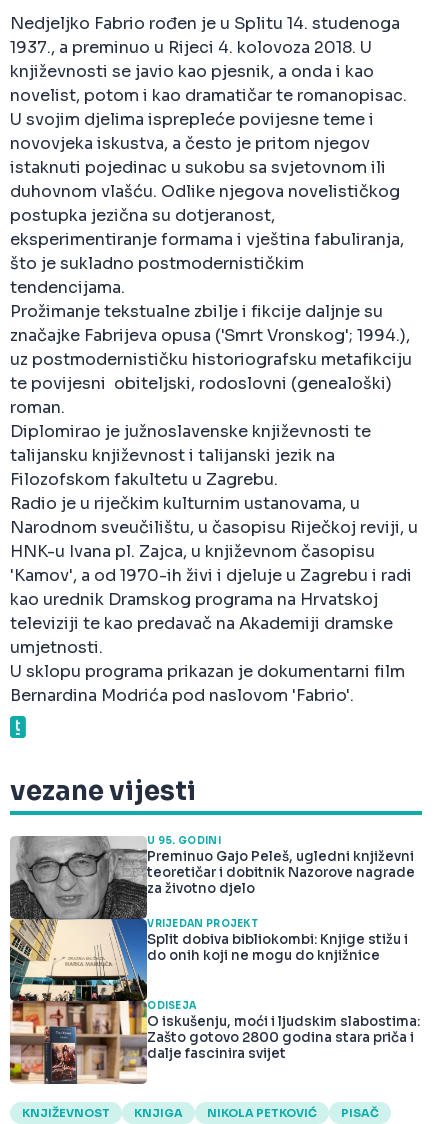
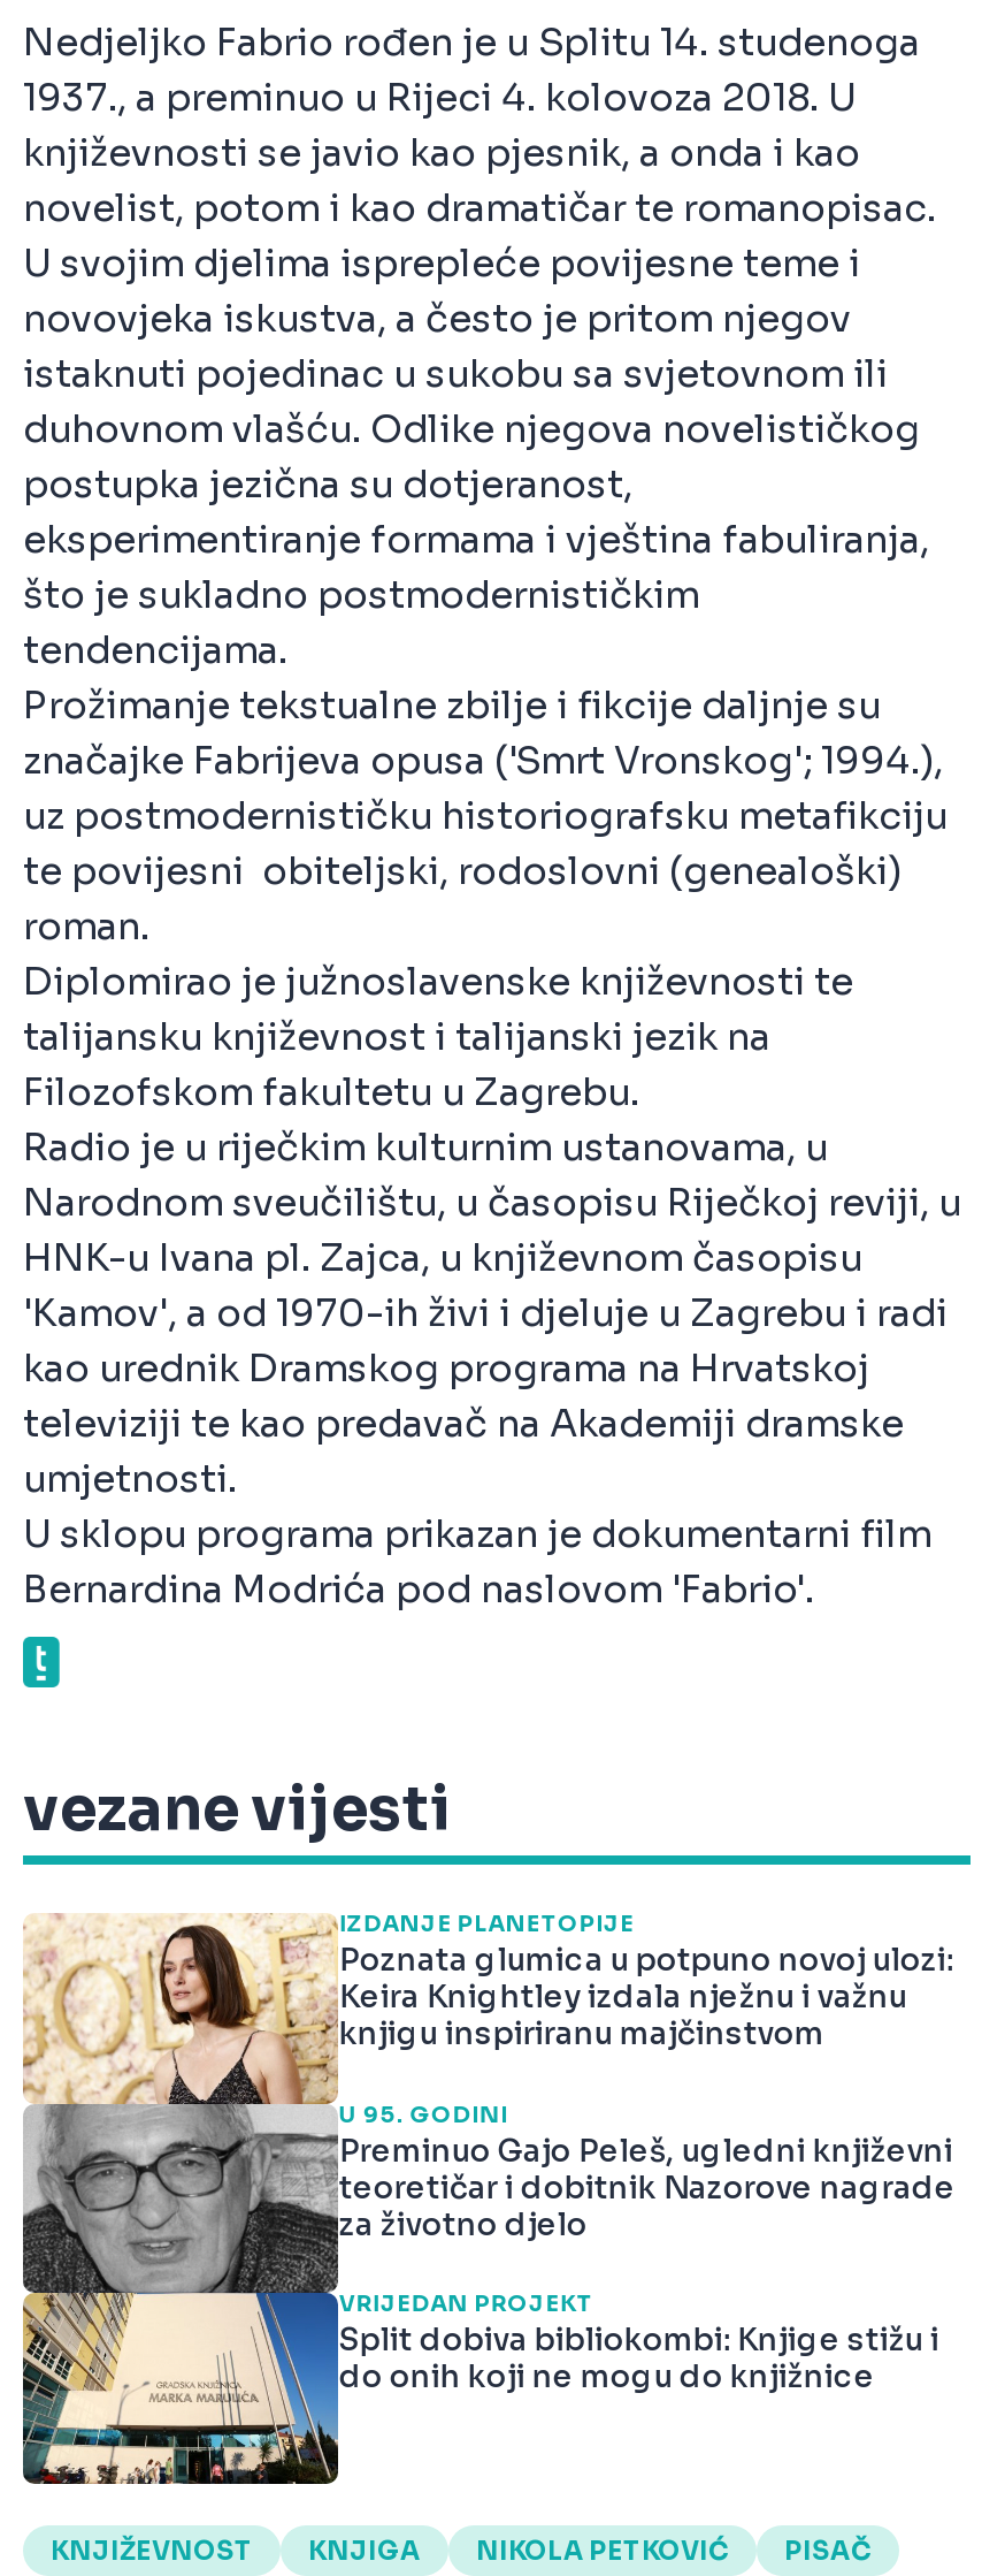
none -> [21,1912,953,2106] [image] | IZDANJE PLANETOPIJE | Poznata glumica u potpuno novoj ulozi: | Keira Knightley izdala nježnu i važnu | knjigu inspiriranu majčinstvom
moved [147,835,415,964] -> [339,2101,955,2397]: U 95. GODINI | Preminuo Gajo Peleš, ugledni književni | teoretičar i dobitnik Nazorove nagrade | za životno djelo | VRIJEDAN PROJEKT | Split dobiva bibliokombi: Knjige stižu i | do onih koji ne mogu do knjižnice
[9,1000,420,1085] [image] | ODISEJA | O iskušenju, moći i ljudskim slabostima: | Zašto gotovo 2800 godina stara priča i | dalje fascinira svijet -> none

